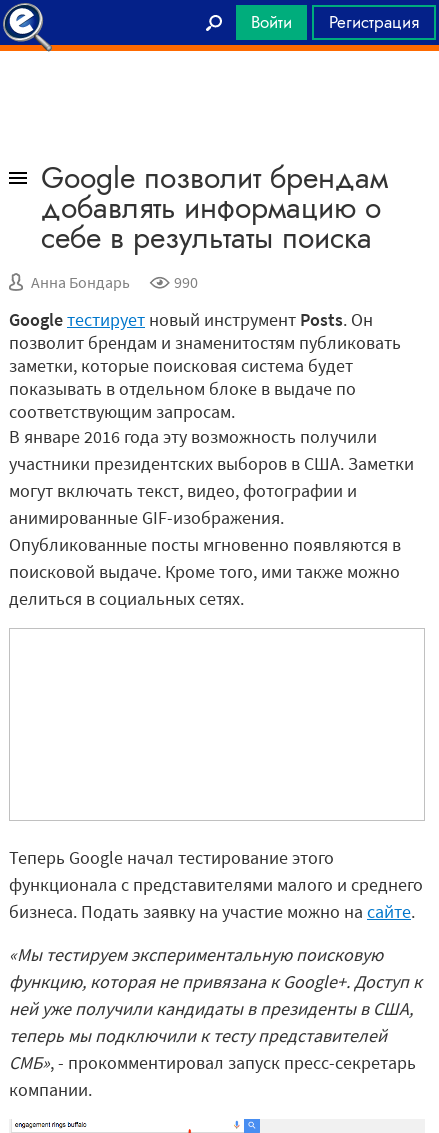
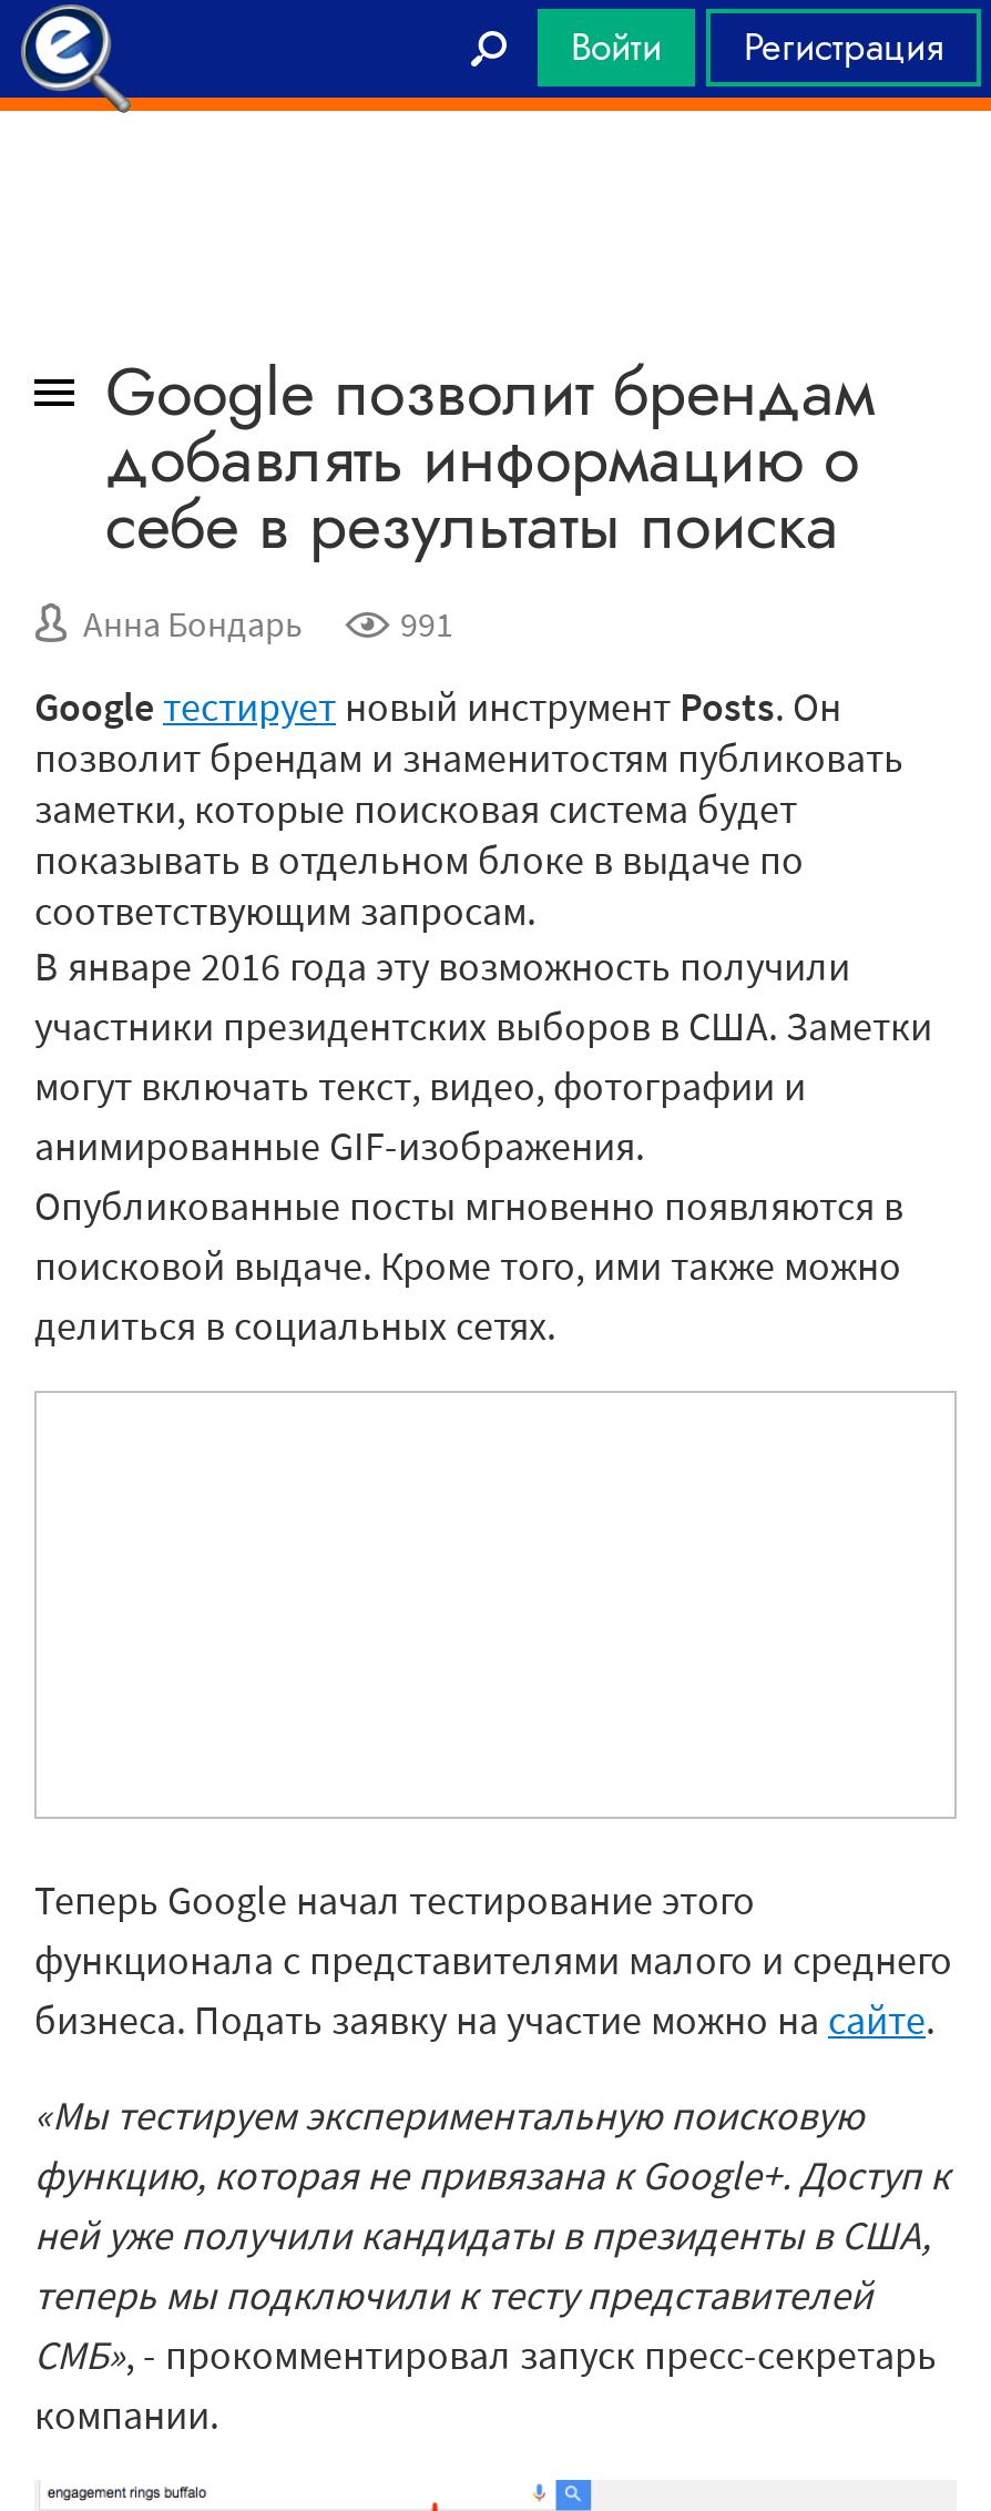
[174,272,198,292] 990 -> [400,601,453,645] 991

